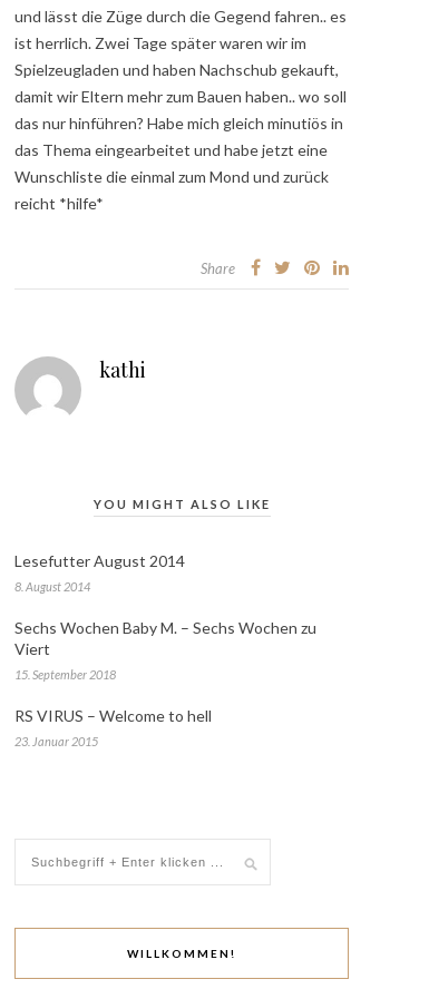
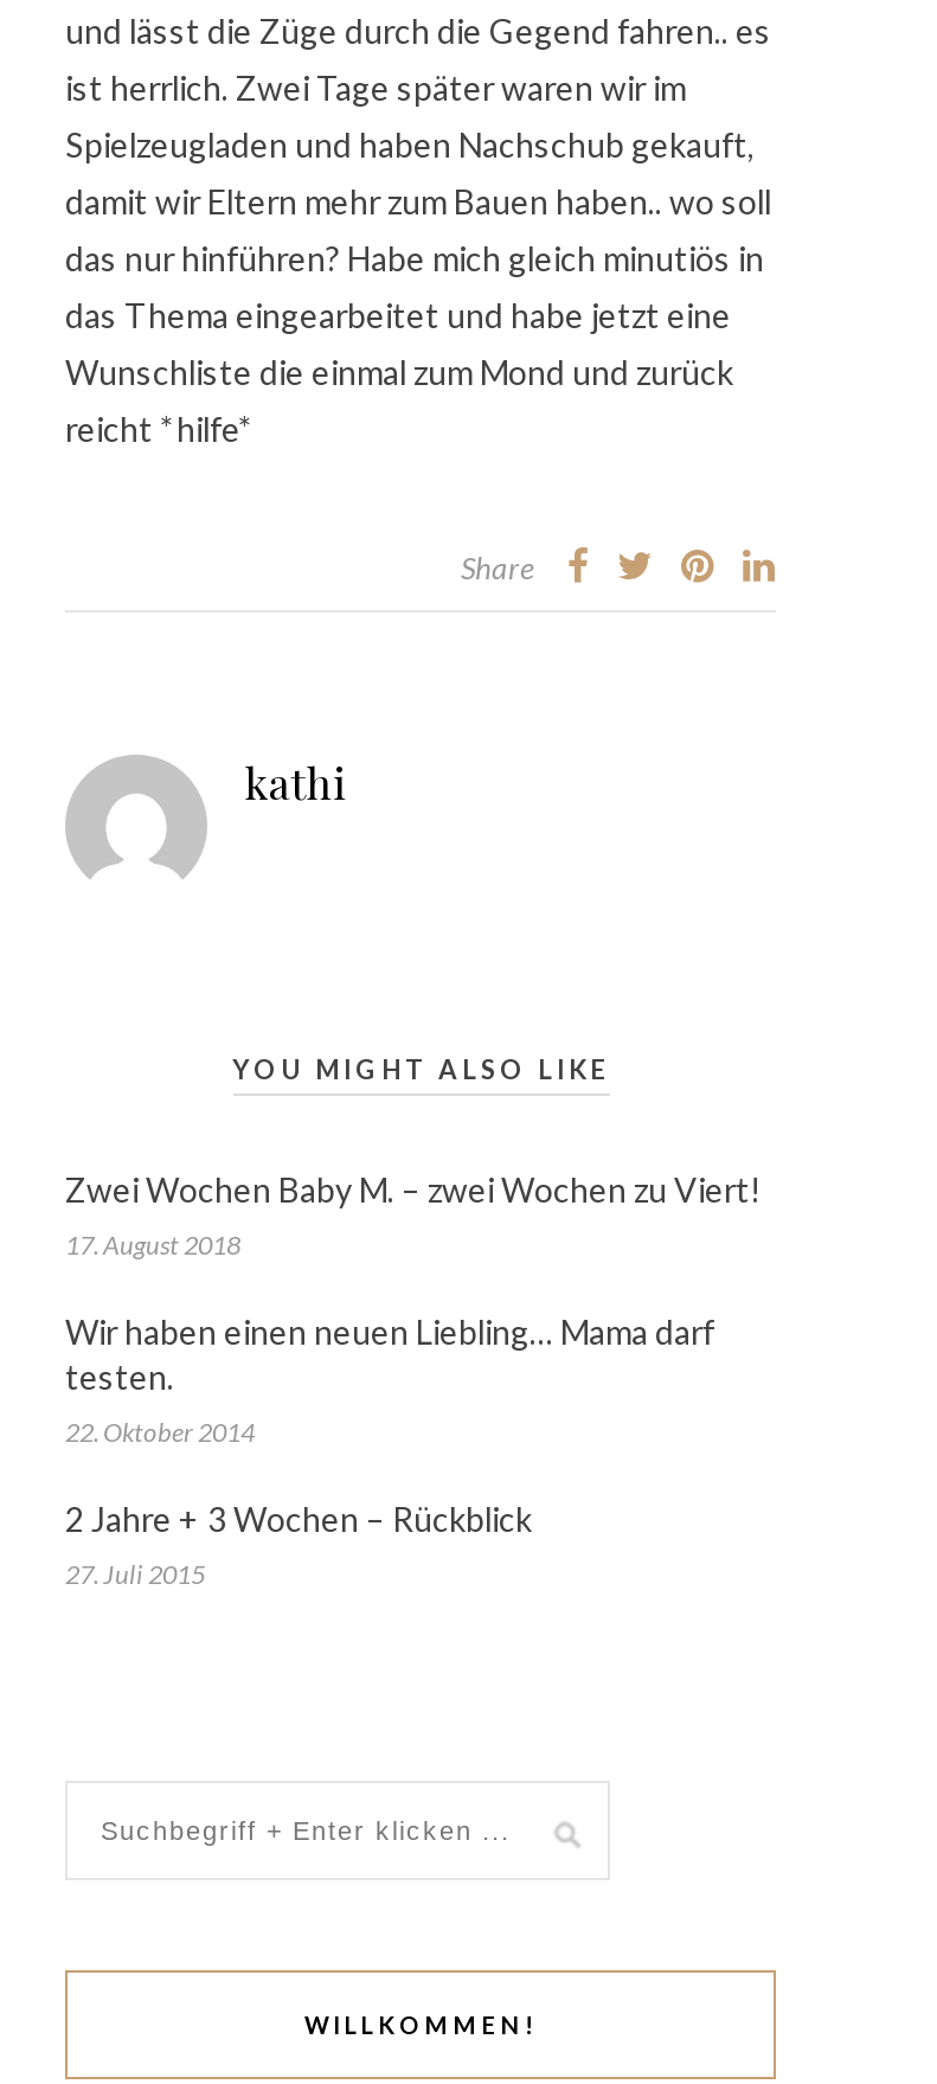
[14,551,185,570] Lesefutter August 2014 -> [65,1169,762,1210] Zwei Wochen Baby M. – zwei Wochen zu Viert!
[14,579,90,594] 8. August 2014 -> [65,1229,240,1259] 17. August 2018
[14,618,316,658] Sechs Wochen Baby M. – Sechs Wochen zu | Viert -> [65,1312,714,1397] Wir haben einen neuen Liebling… Mama darf | testen.
[14,667,116,682] 15. September 2018 -> [65,1416,255,1447] 22. Oktober 2014
[14,706,212,725] RS VIRUS – Welcome to hell -> [65,1499,532,1539] 2 Jahre + 3 Wochen – Rückblick
[14,734,98,748] 23. Januar 2015 -> [65,1558,205,1589] 27. Juli 2015

